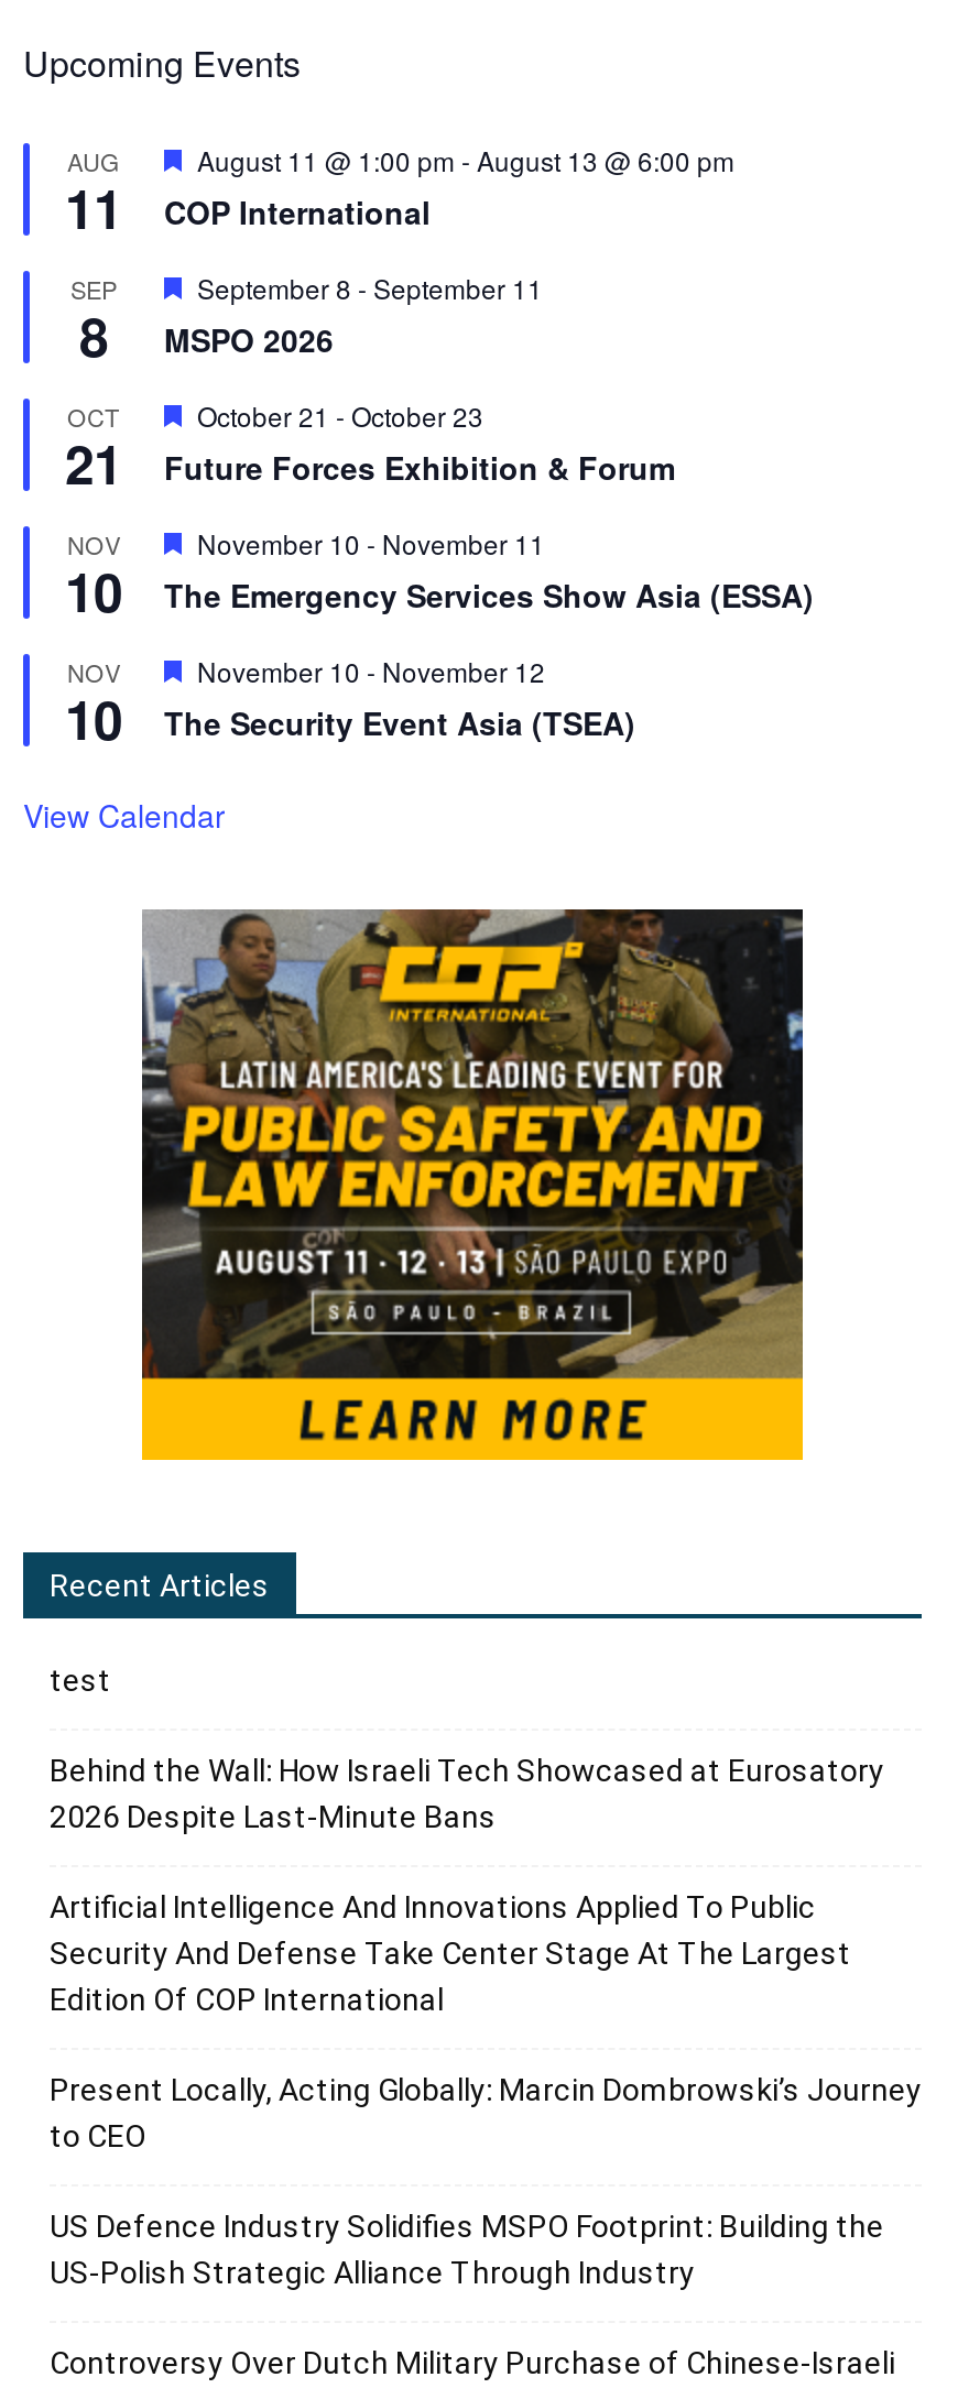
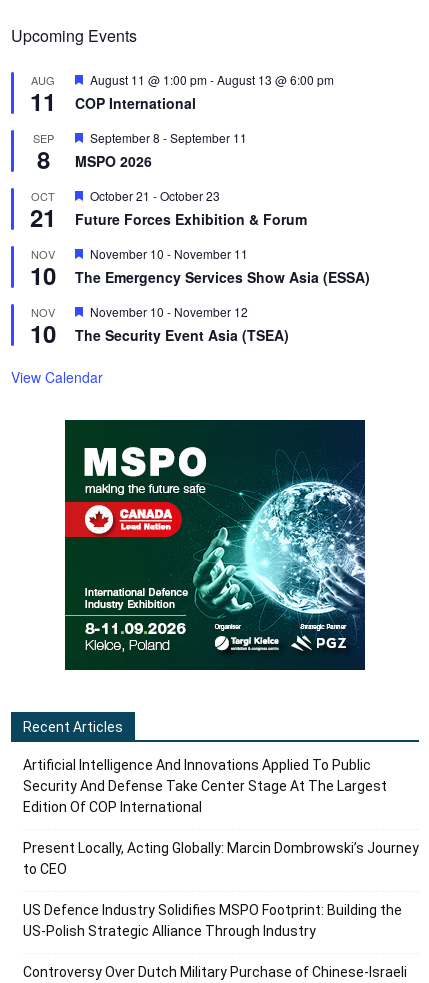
[140,906,805,1463] [image] -> [64,419,366,671] [image]
[50,1662,884,1834] test | Behind the Wall: How Israeli Tech Showcased at Eurosatory | 2026 Despite Last-Minute Bans -> none

